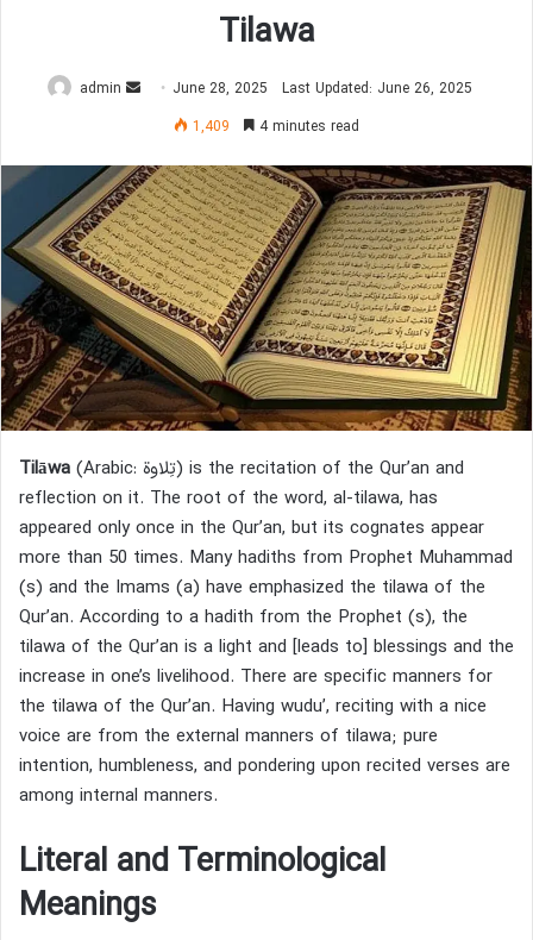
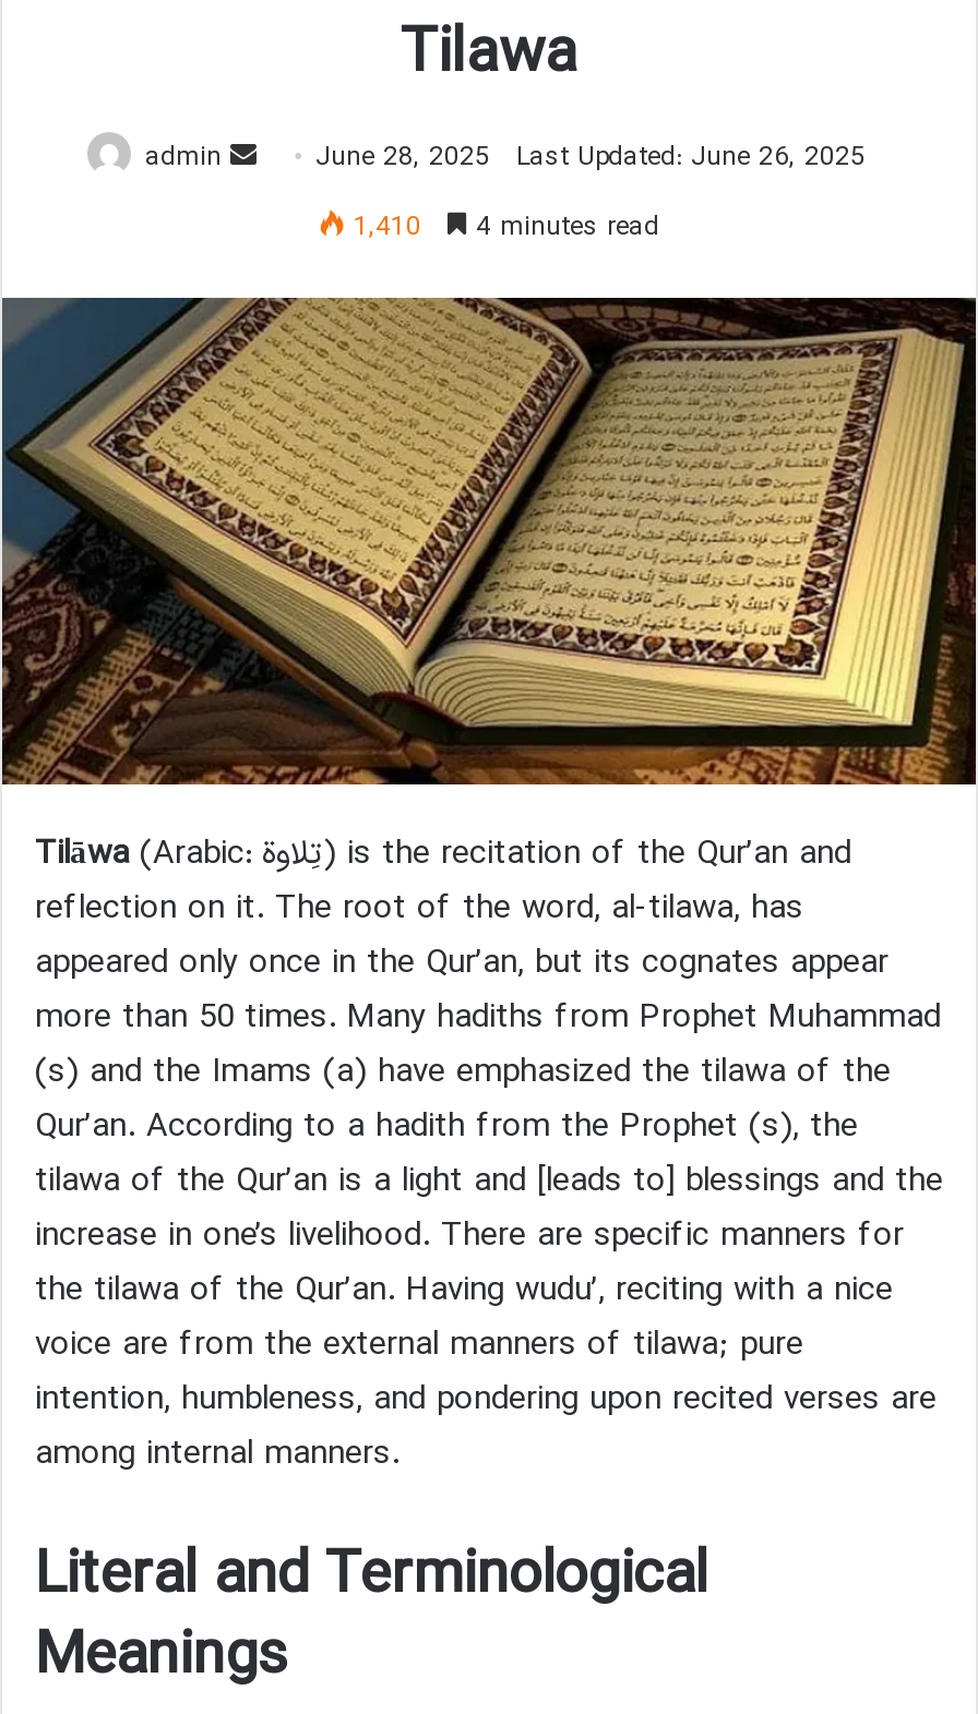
[188,117,230,139] 1,409 -> [345,209,421,249] 1,410

